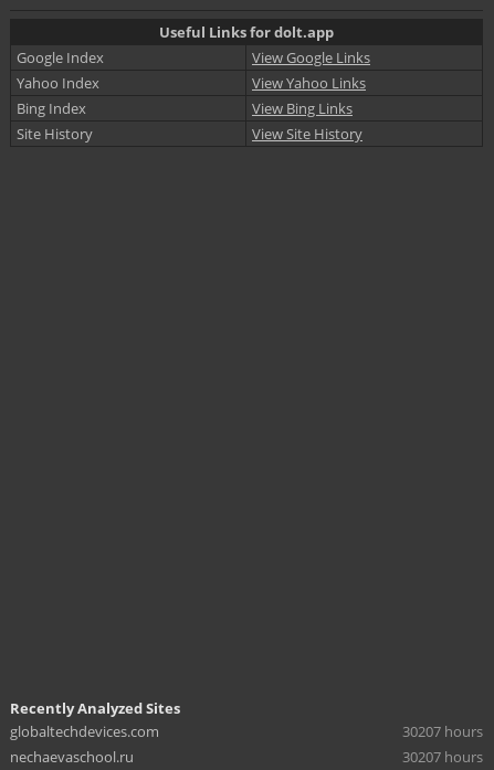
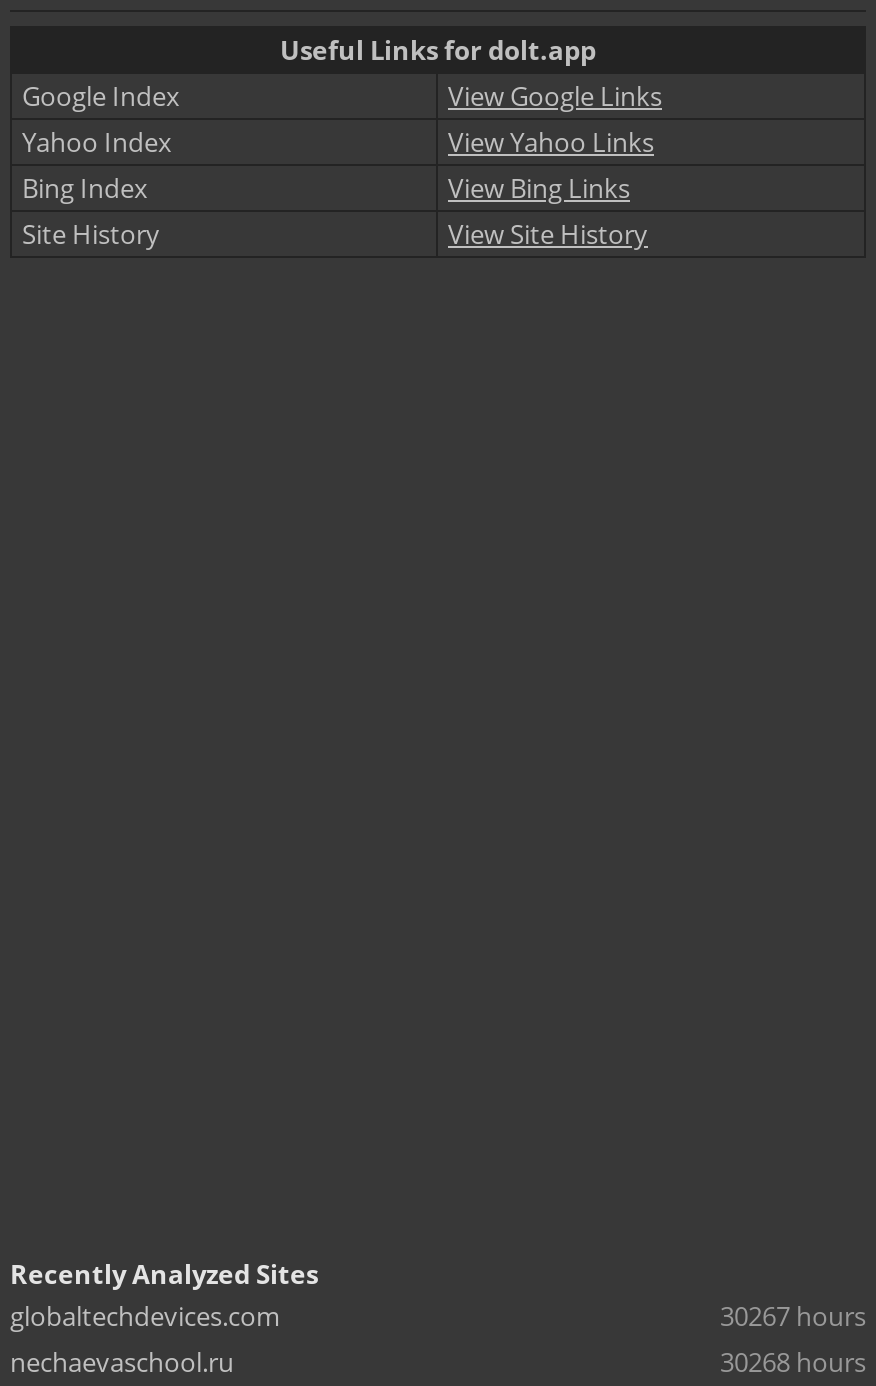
[402,721,483,741] 30207 hours -> [720,1298,866,1334] 30267 hours
[402,747,483,767] 30207 hours -> [720,1344,866,1380] 30268 hours

